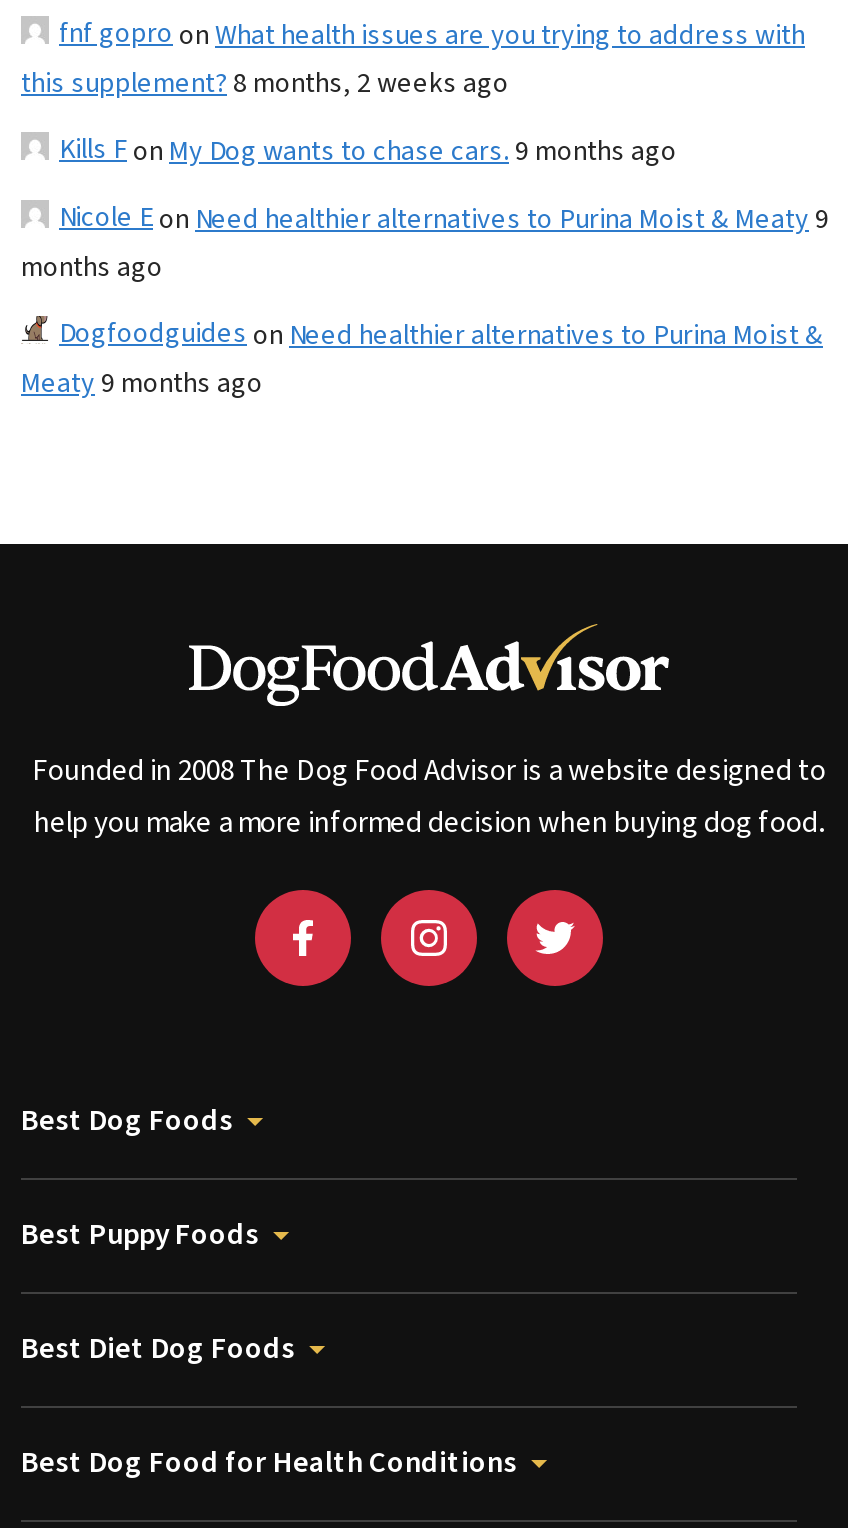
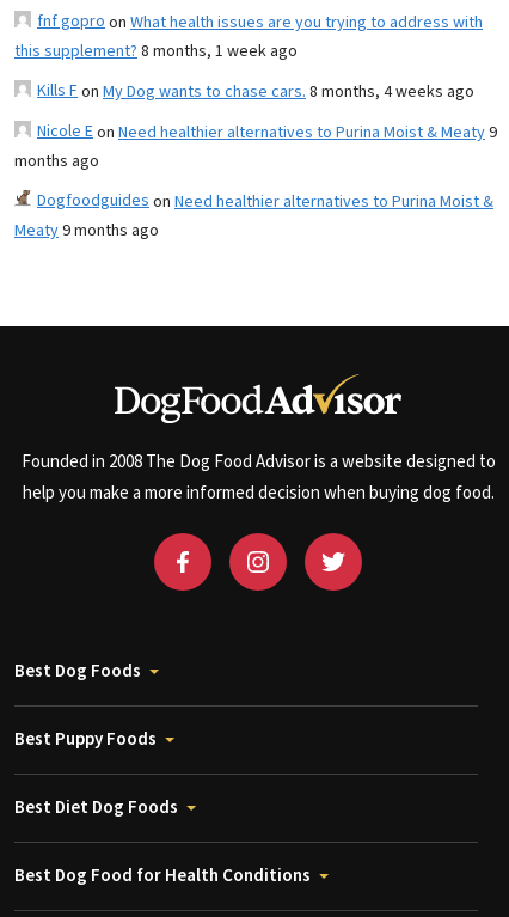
[21,63,509,103] this supplement? 8 months, 2 weeks ago -> [14,39,298,63] this supplement? 8 months, 1 week ago
[59,129,677,171] Kills Fon My Dog wants to chase cars. 9 months ago -> [37,79,474,104] Kills Fon My Dog wants to chase cars. 8 months, 4 weeks ago

